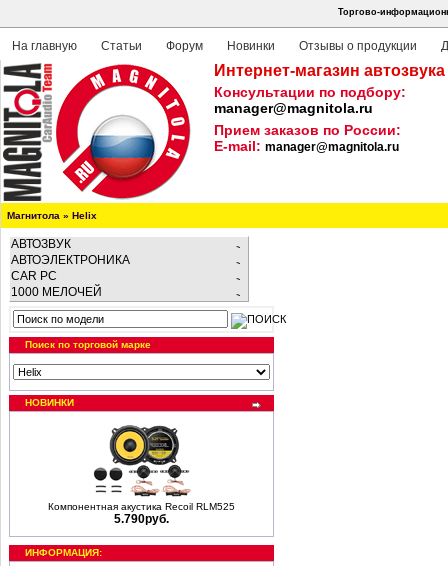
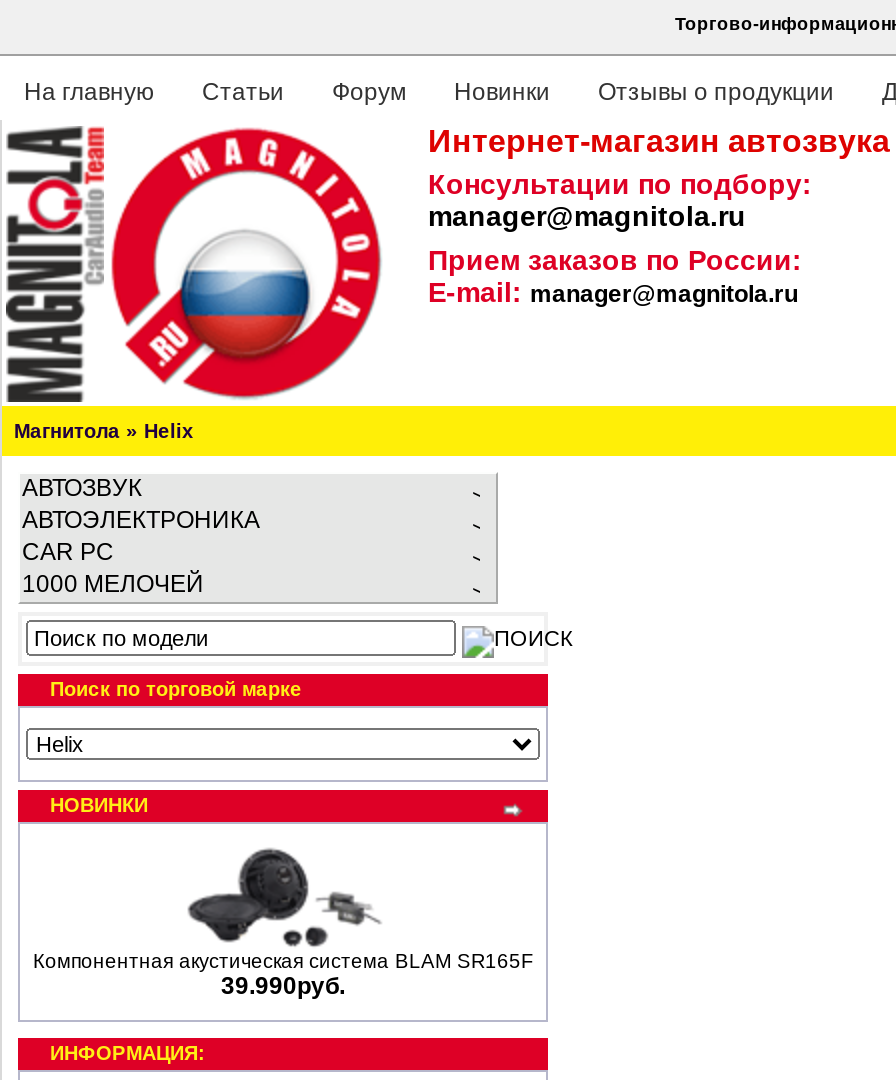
[48,425,235,526] [image] | Компонентная акустика Recoil RLM525 | 5.790руб. -> [33,848,533,1000] [image] | Компонентная акустическая система BLAM SR165F | 39.990руб.

